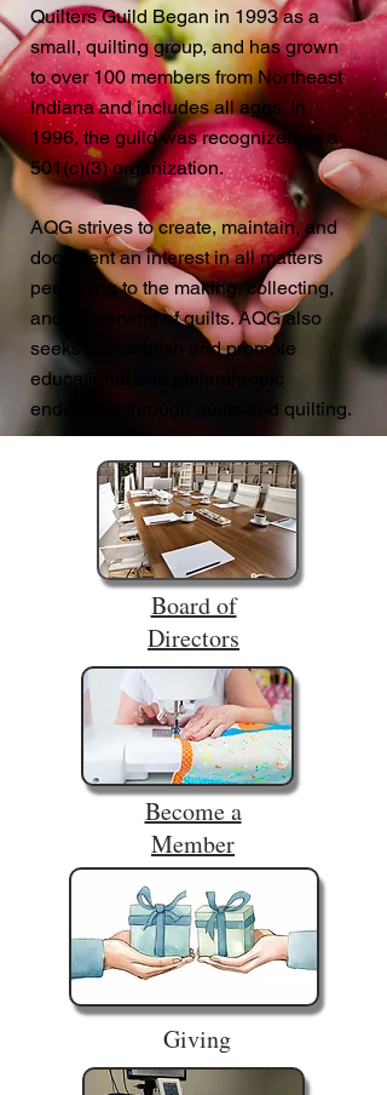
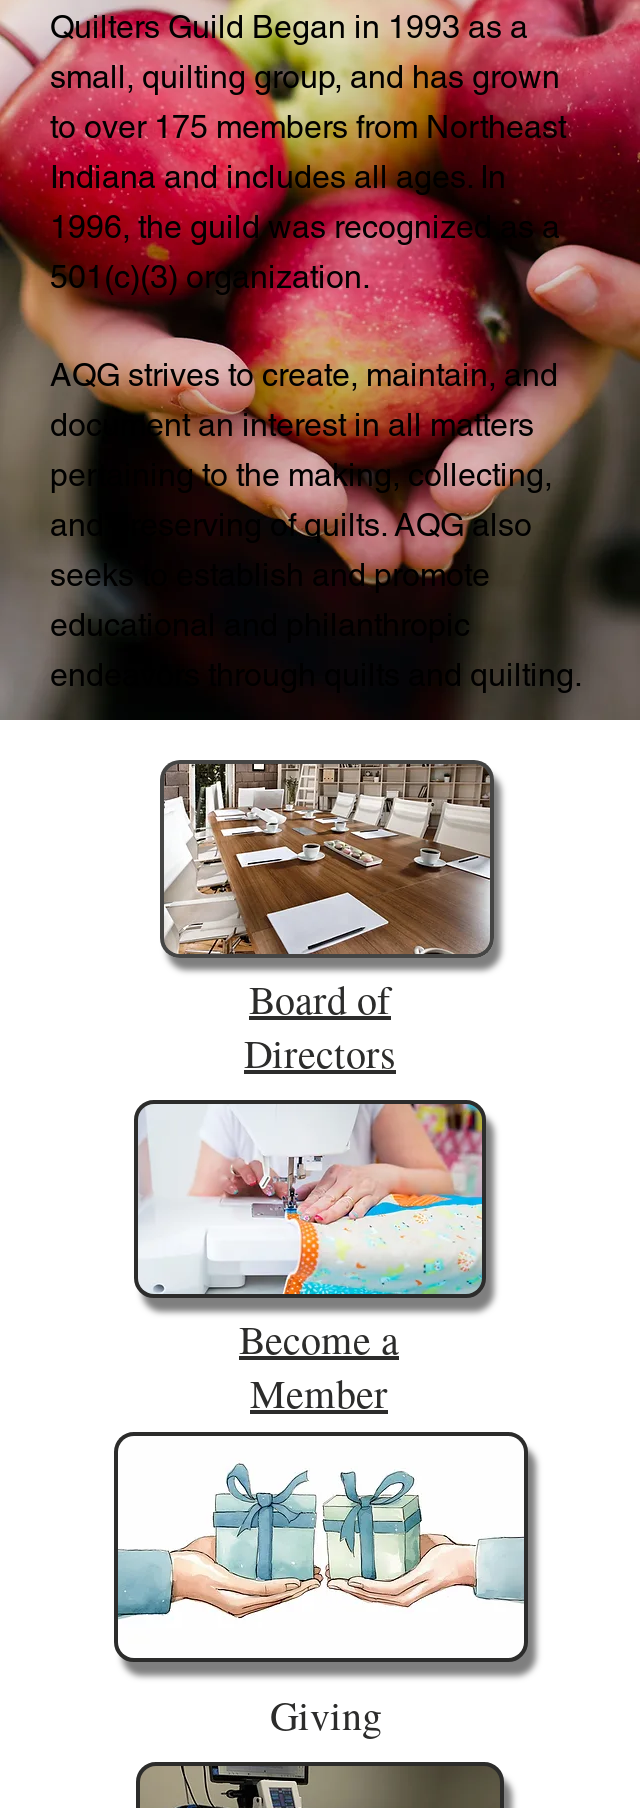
[30,65,342,88] to over 100 members from Northeast -> [50,108,566,146] to over 175 members from Northeast

